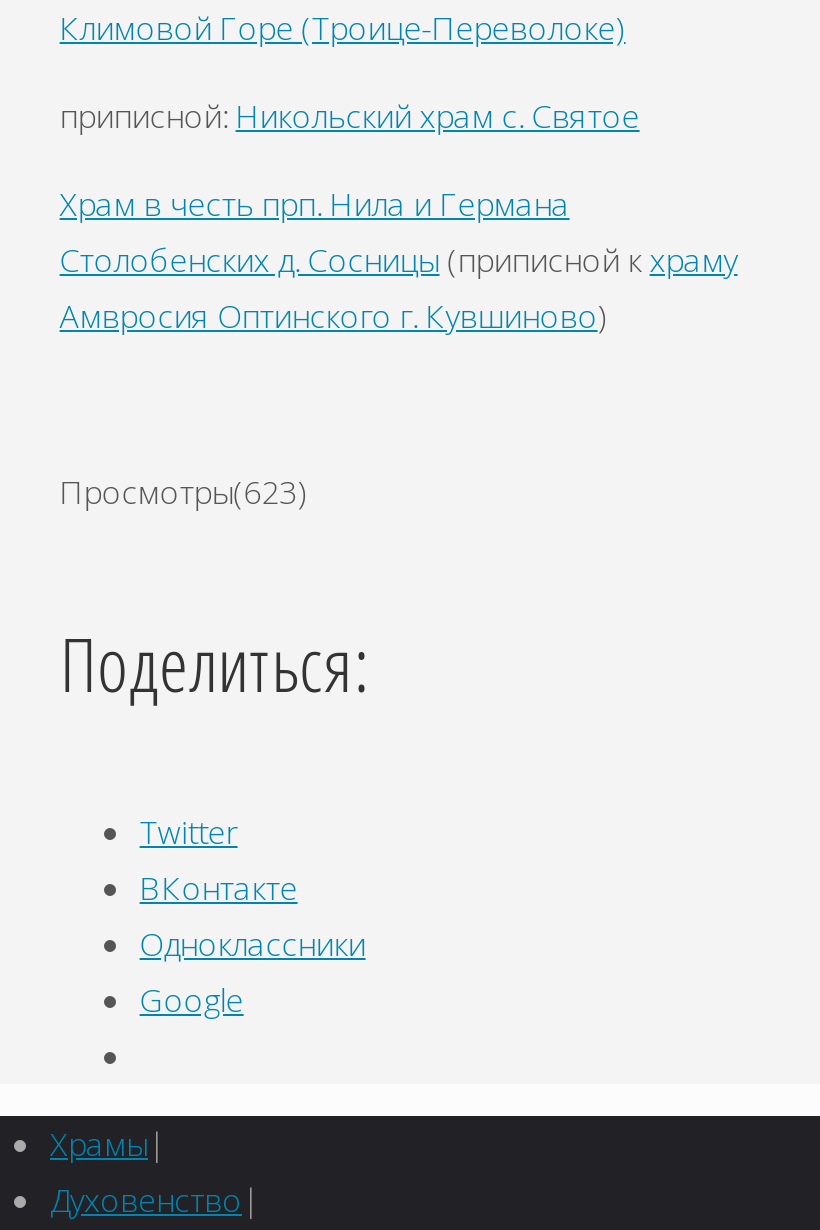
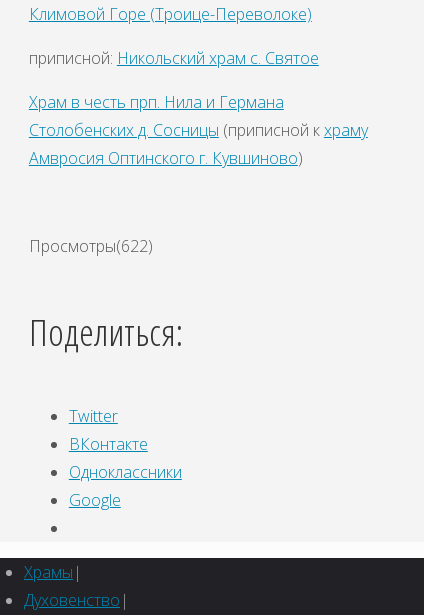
[60,471,308,515] Просмотры(623) -> [29,235,153,257] Просмотры(622)

